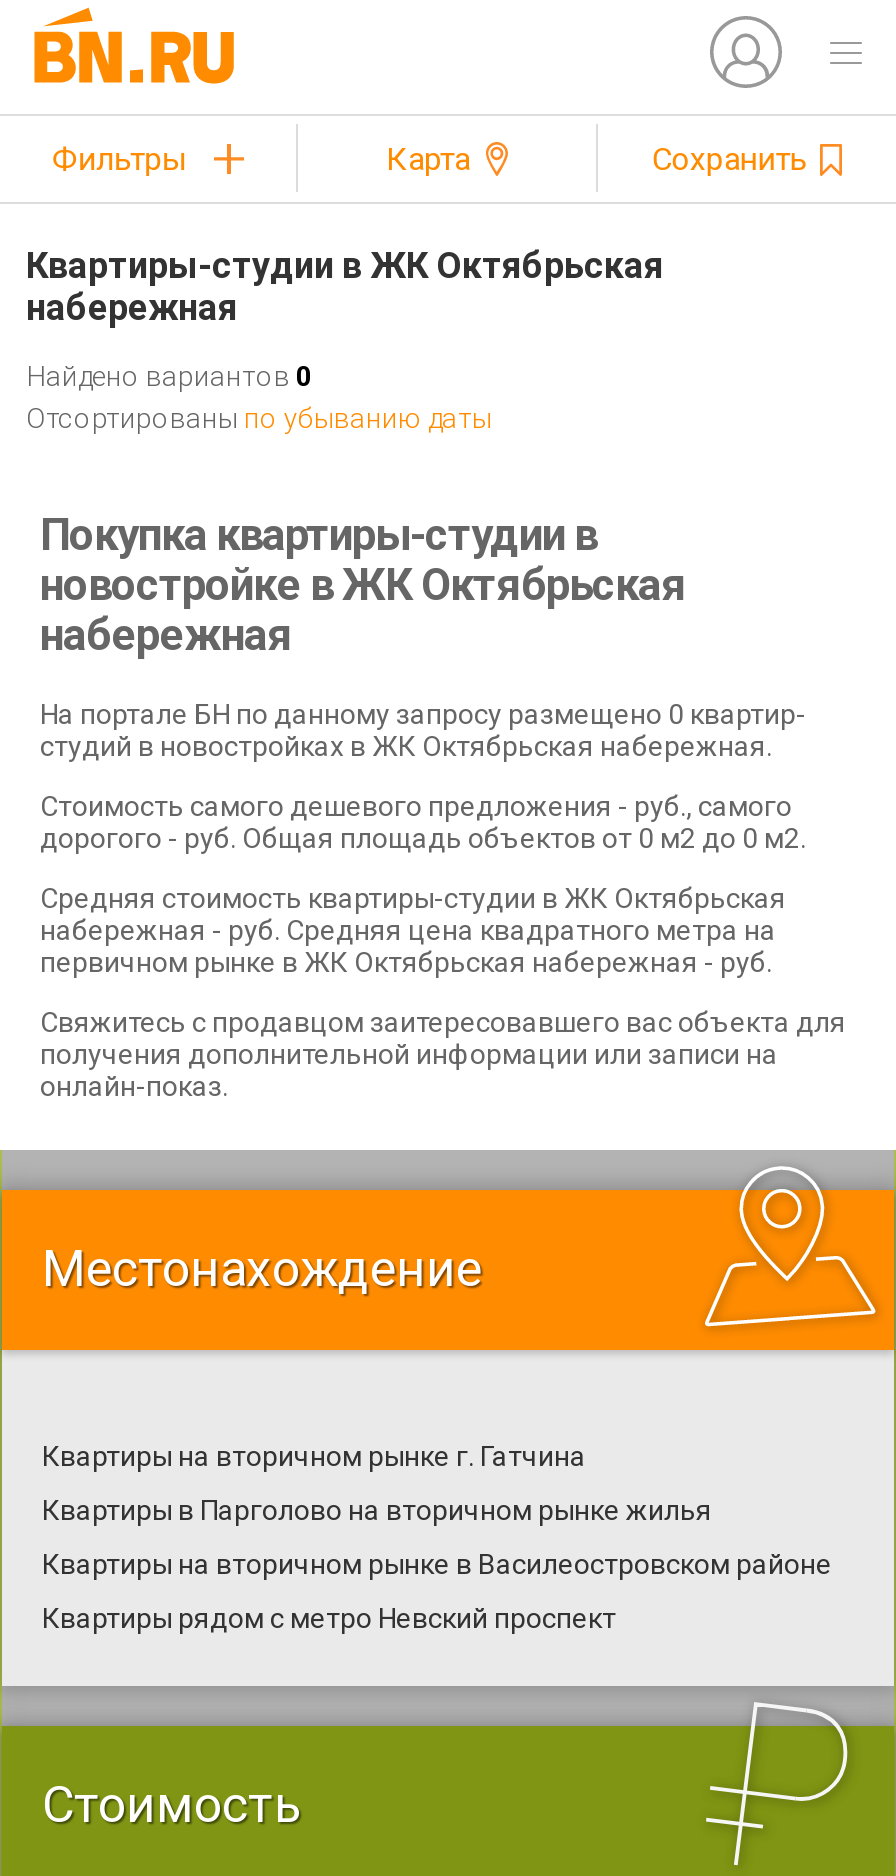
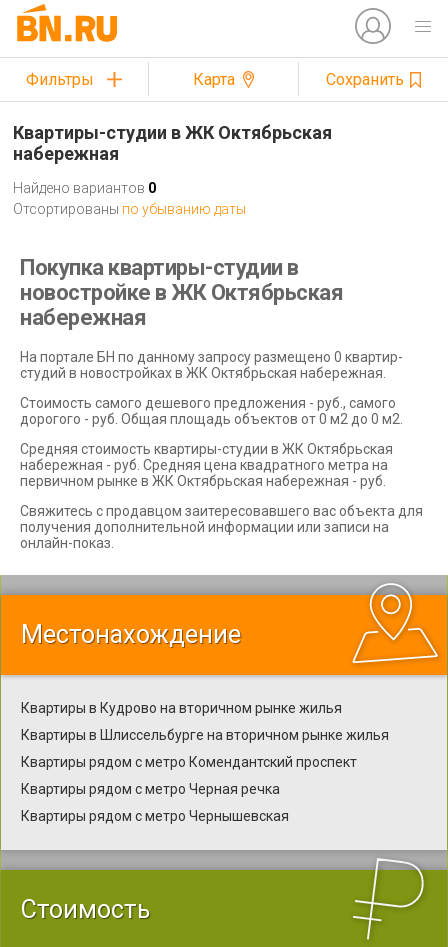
[42,1439,832,1633] Квартиры на вторичном рынке г. Гатчина | Квартиры в Парголово на вторичном рынке жилья | Квартиры на вторичном рынке в Василеостровском районе | Квартиры рядом с метро Невский проспект -> [21,699,389,823] Квартиры в Кудрово на вторичном рынке жилья | Квартиры в Шлиссельбурге на вторичном рынке жилья | Квартиры рядом с метро Комендантский проспект | Квартиры рядом с метро Черная речка | Квартиры рядом с метро Чернышевская

